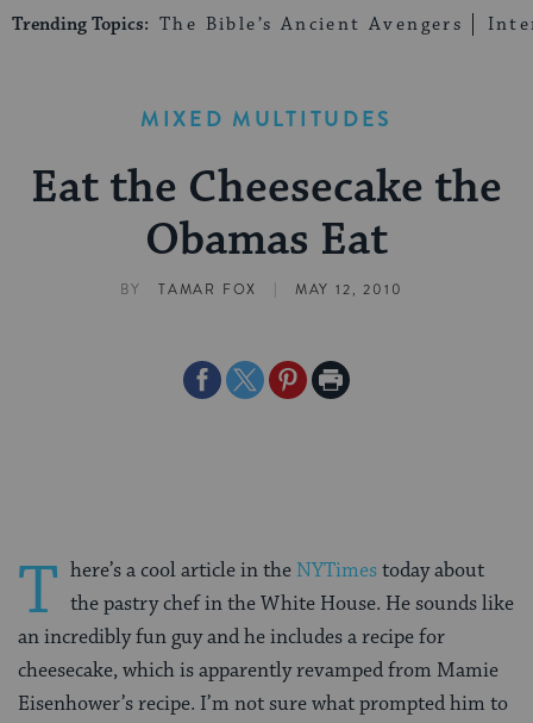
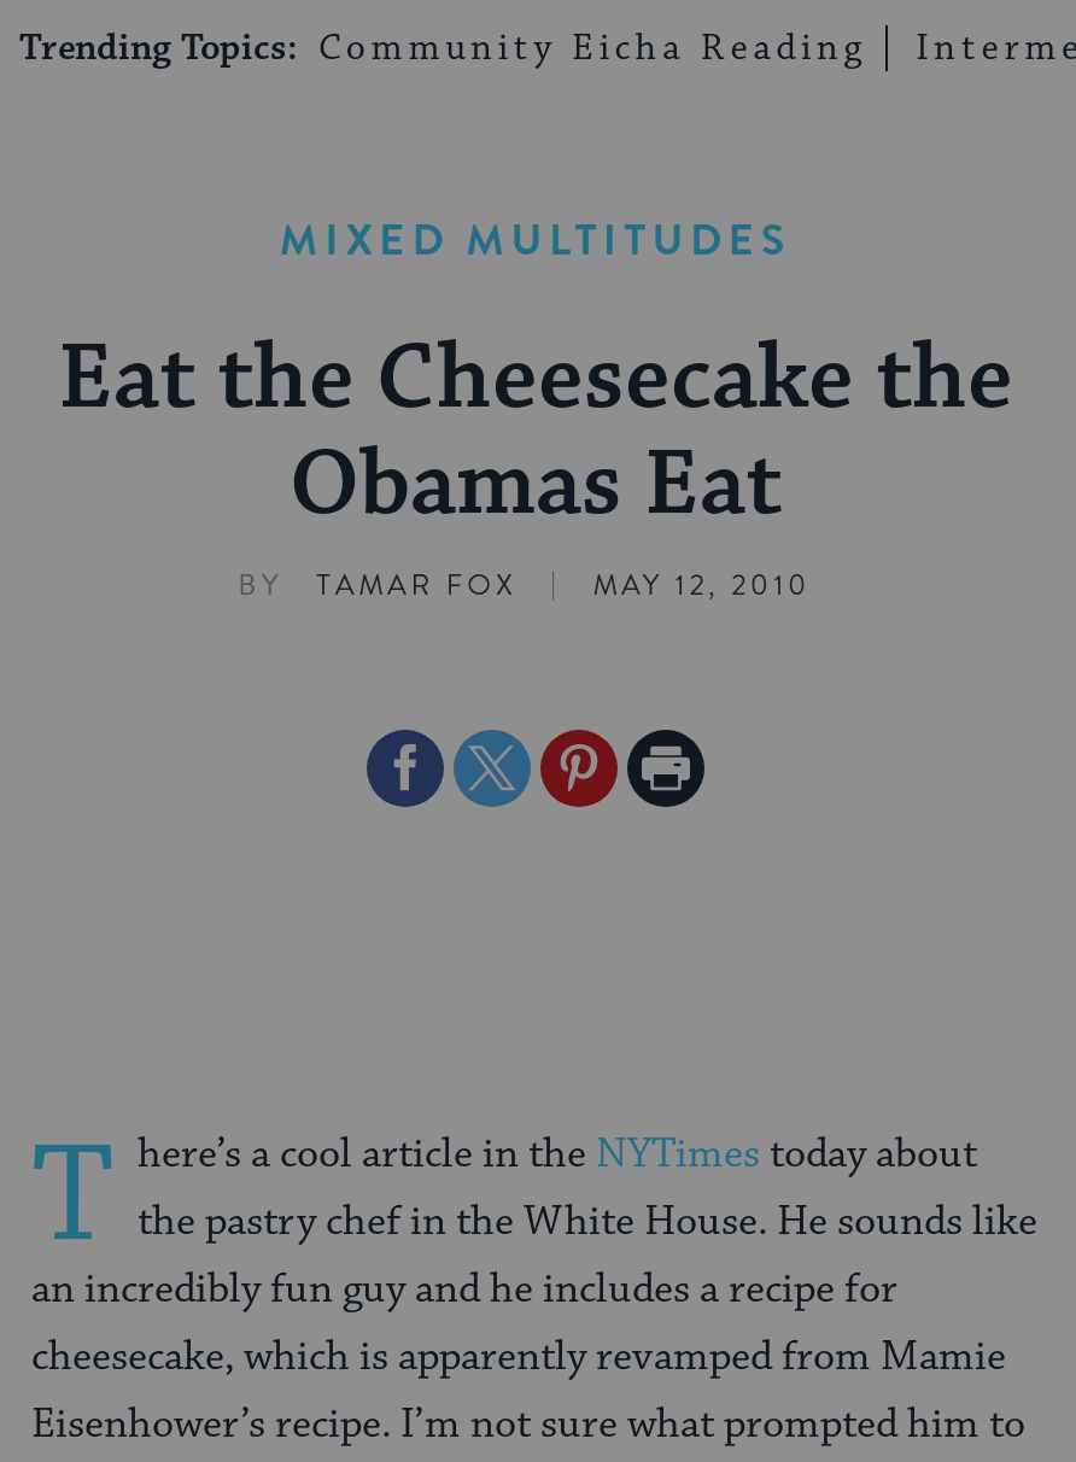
[12,13,463,36] Trending Topics: The Bible’s Ancient Avengers -> [19,25,867,71] Trending Topics: Community Eicha Reading

